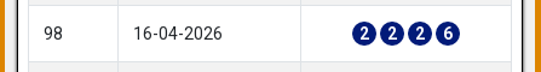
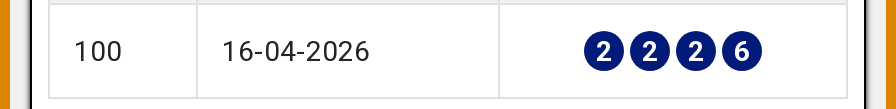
[44,24,63,43] 98 -> [74,34,122,66] 100

